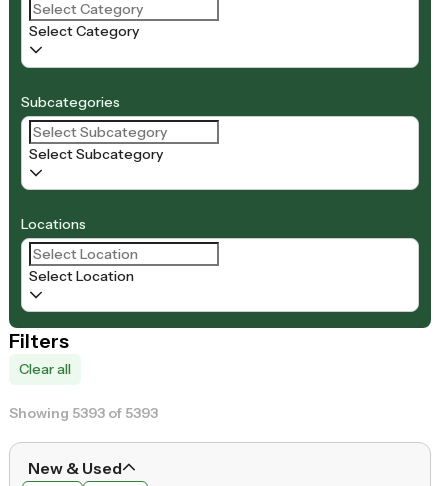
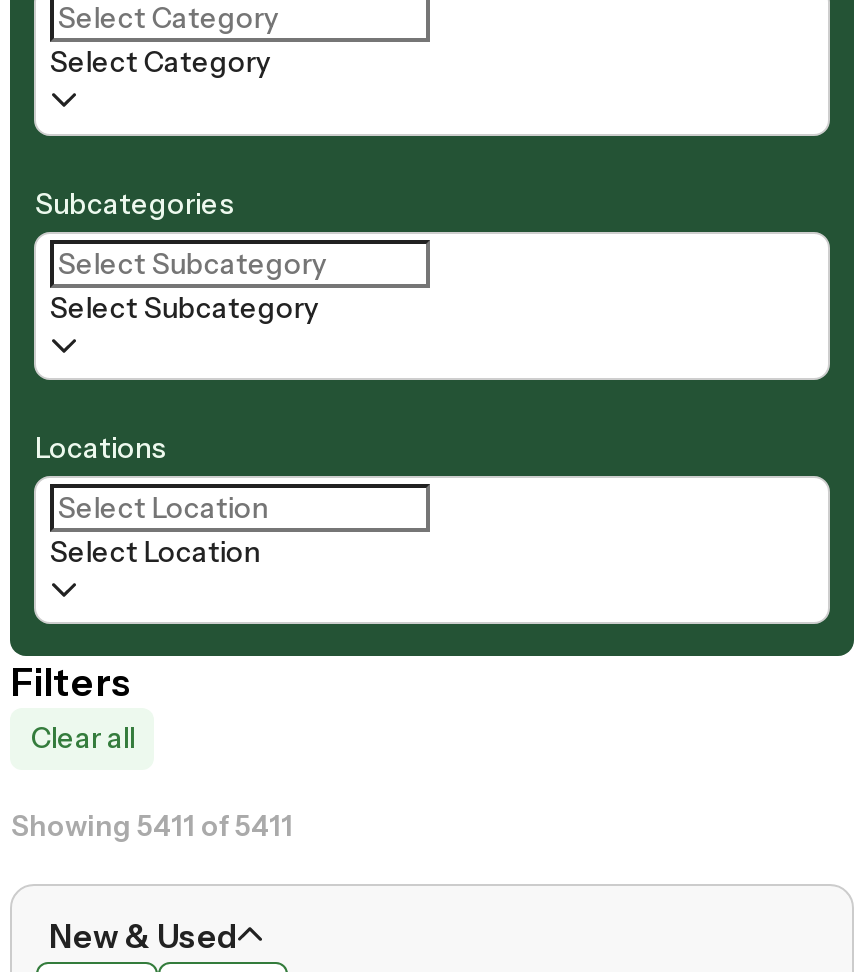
[9,404,158,422] Showing 5393 of 5393 -> [11,809,293,845] Showing 5411 of 5411

